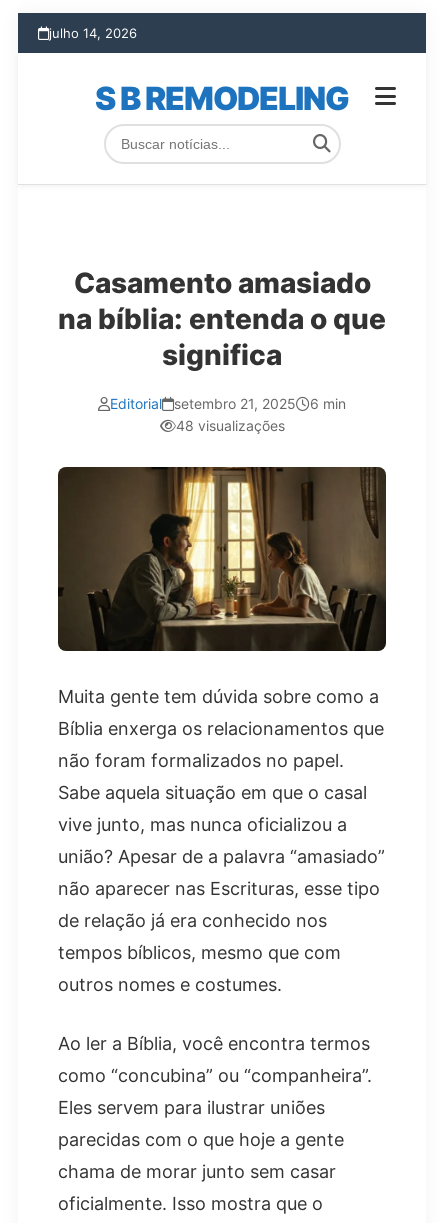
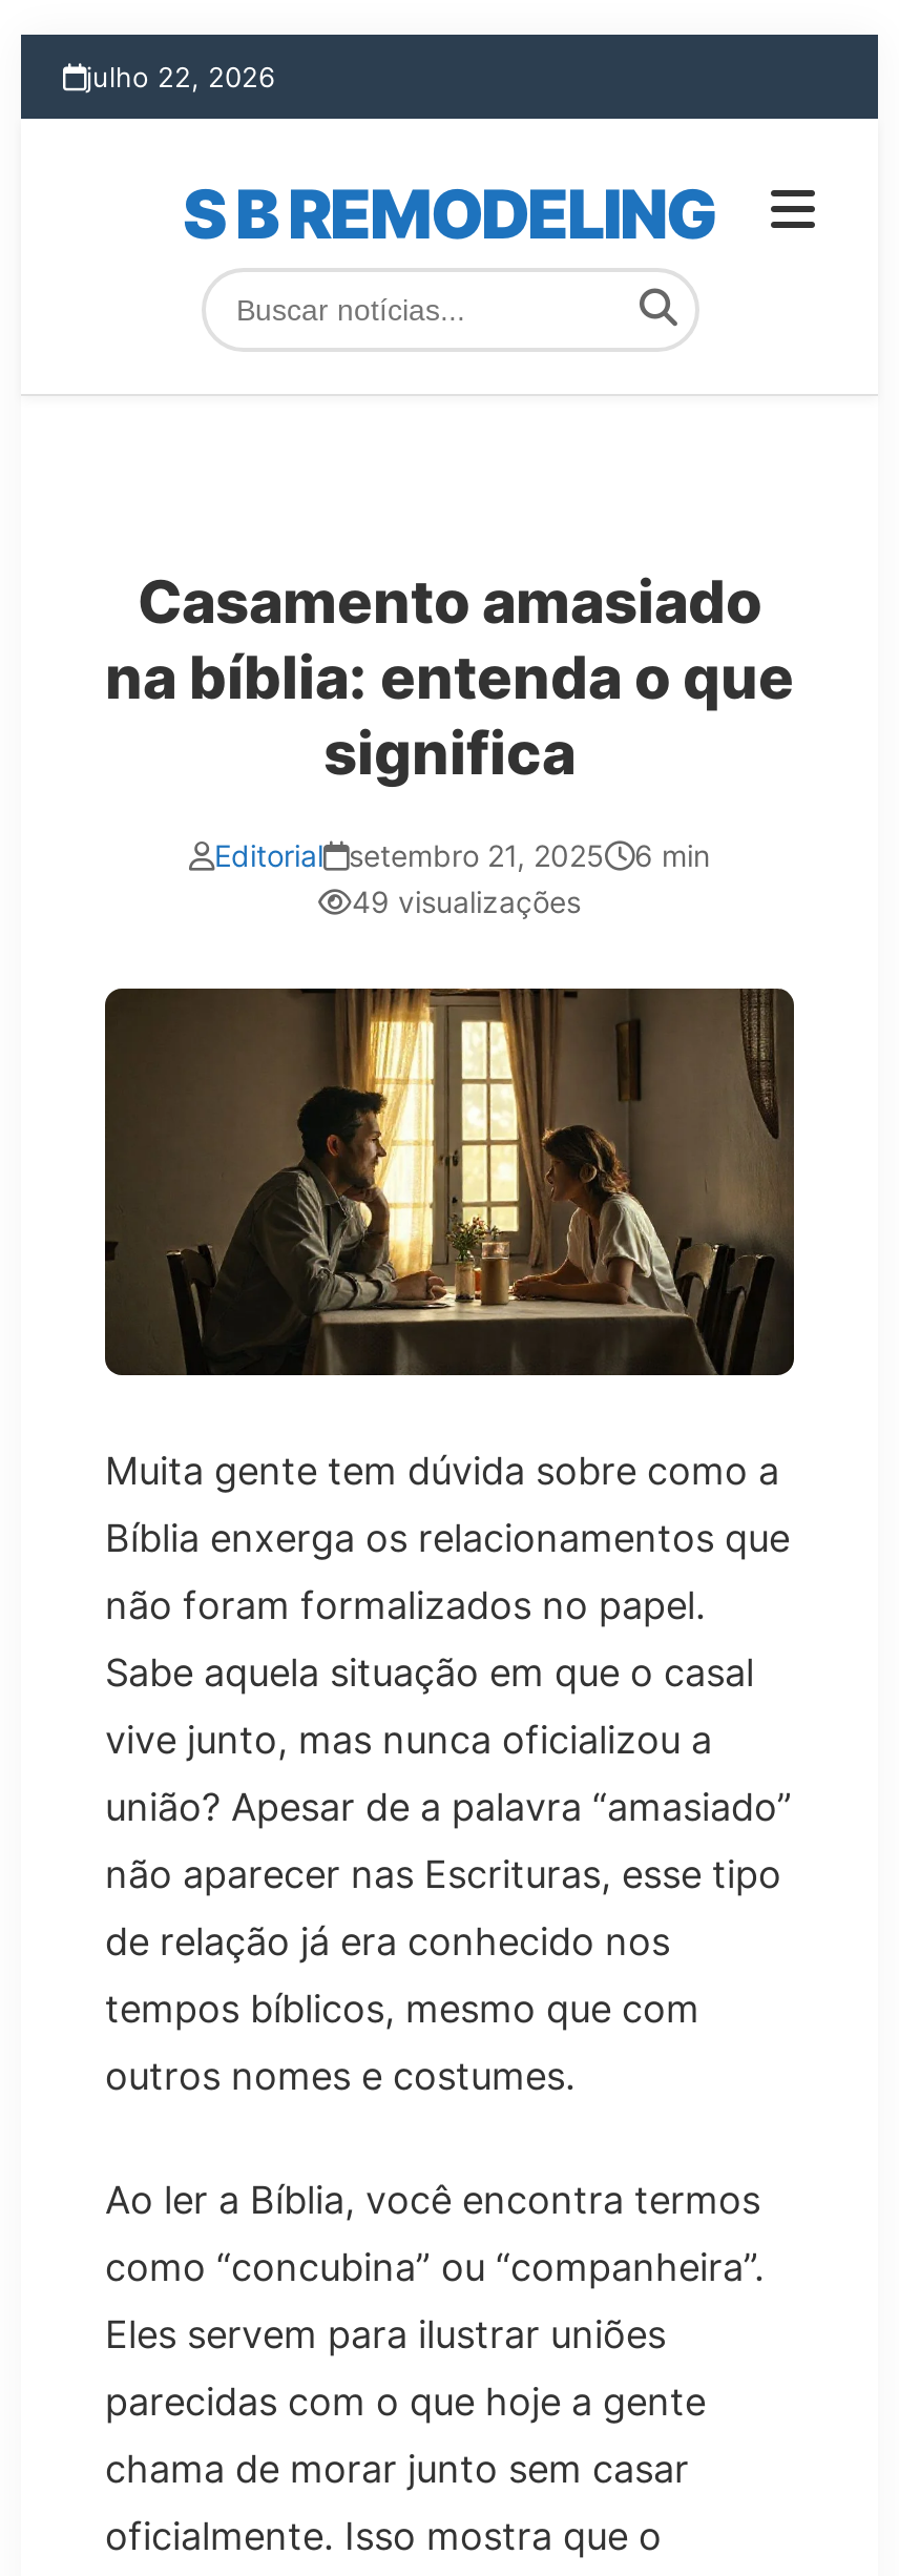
[49,25,137,41] julho 14, 2026 -> [86,60,275,94] julho 22, 2026
[175,417,284,434] 48 visualizações -> [352,884,581,919] 49 visualizações

